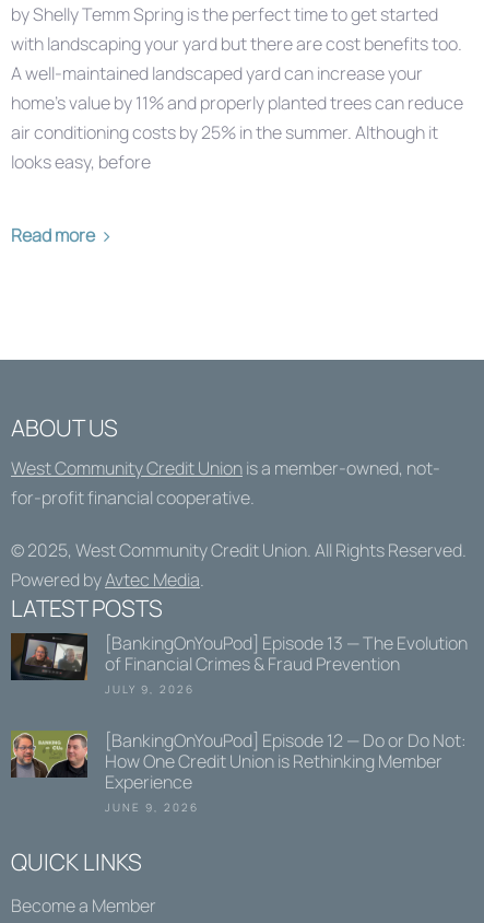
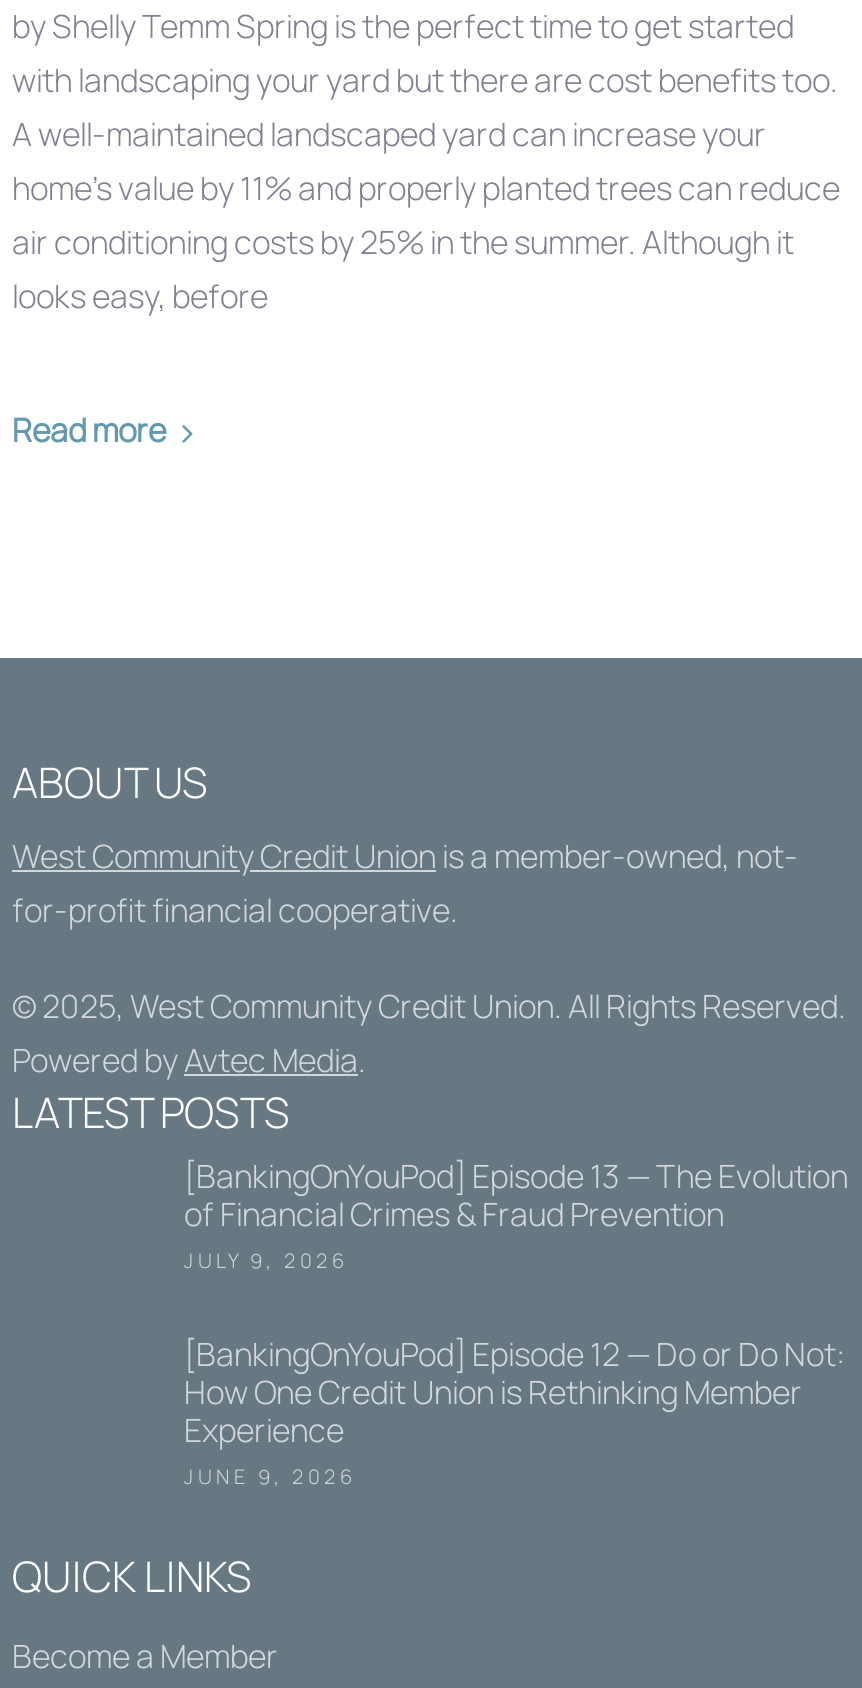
[10,632,88,681] [image] -> none
[10,731,88,779] [image] -> none

